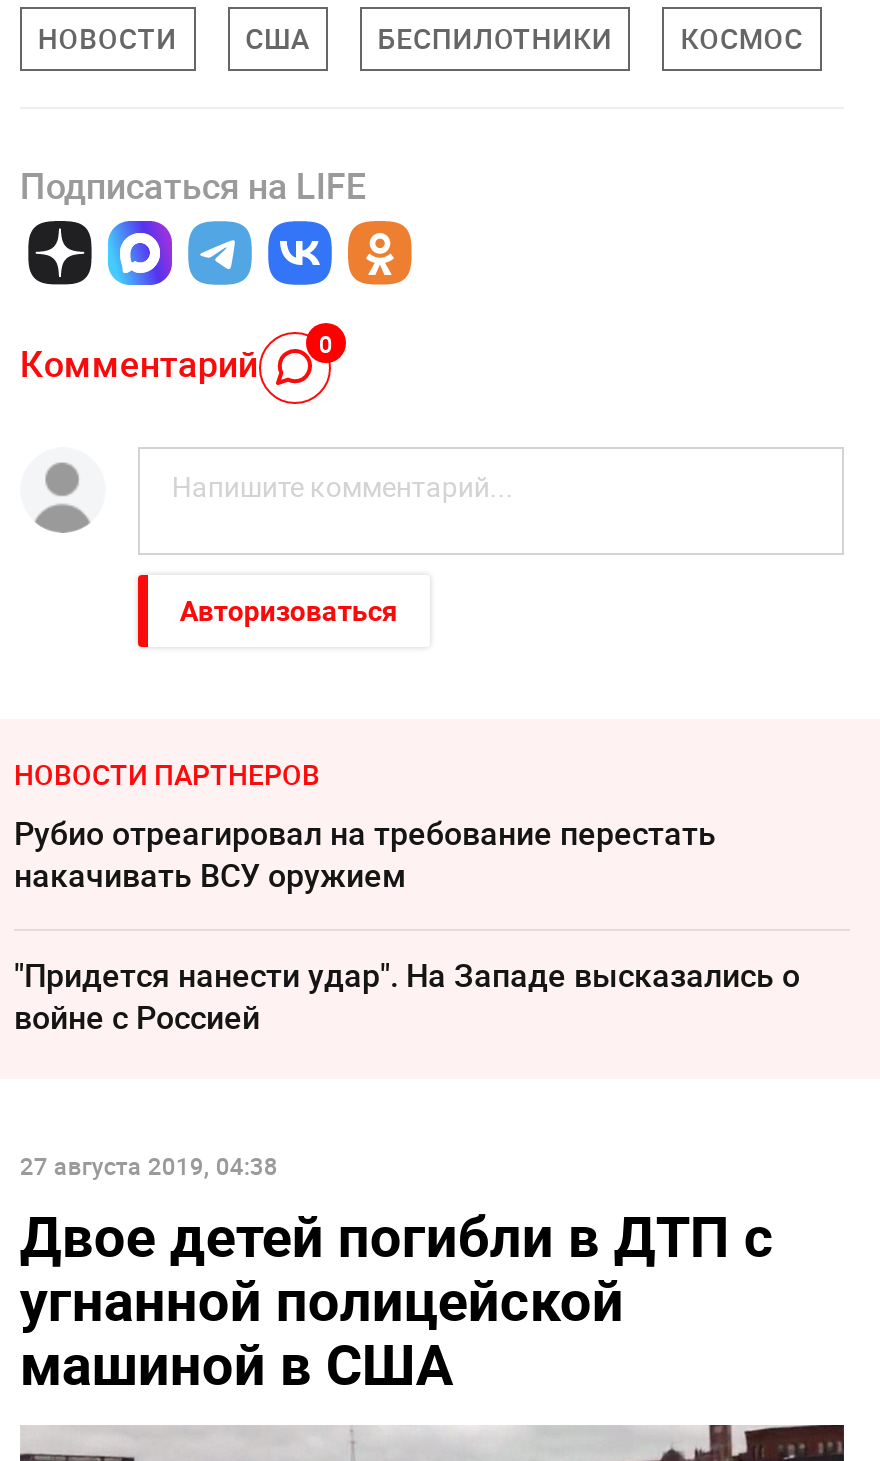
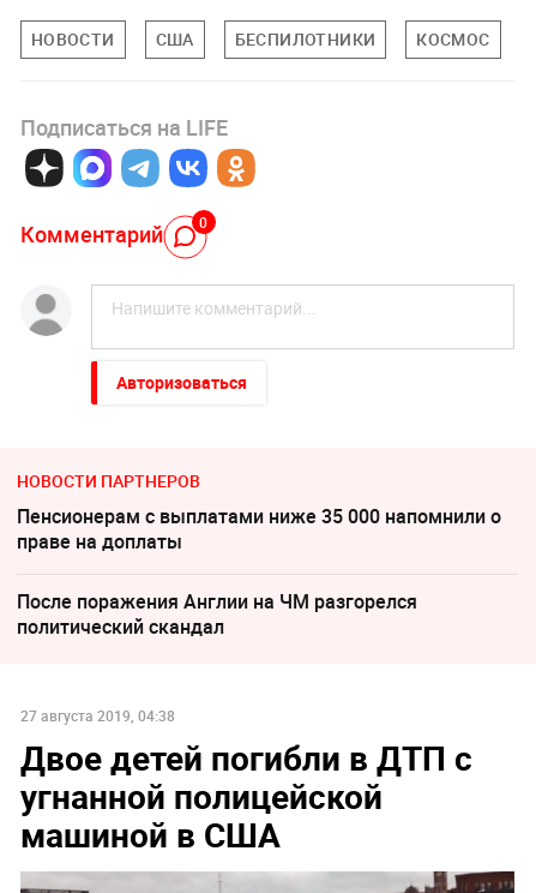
[14,811,716,897] Рубио отреагировал на требование перестать | накачивать ВСУ оружием -> [17,503,501,554] Пенсионерам с выплатами ниже 35 000 напомнили о | праве на доплаты
[14,953,800,1039] "Придется нанести удар". На Западе высказались о | войне с Россией -> [17,588,417,640] После поражения Англии на ЧМ разгорелся | политический скандал

